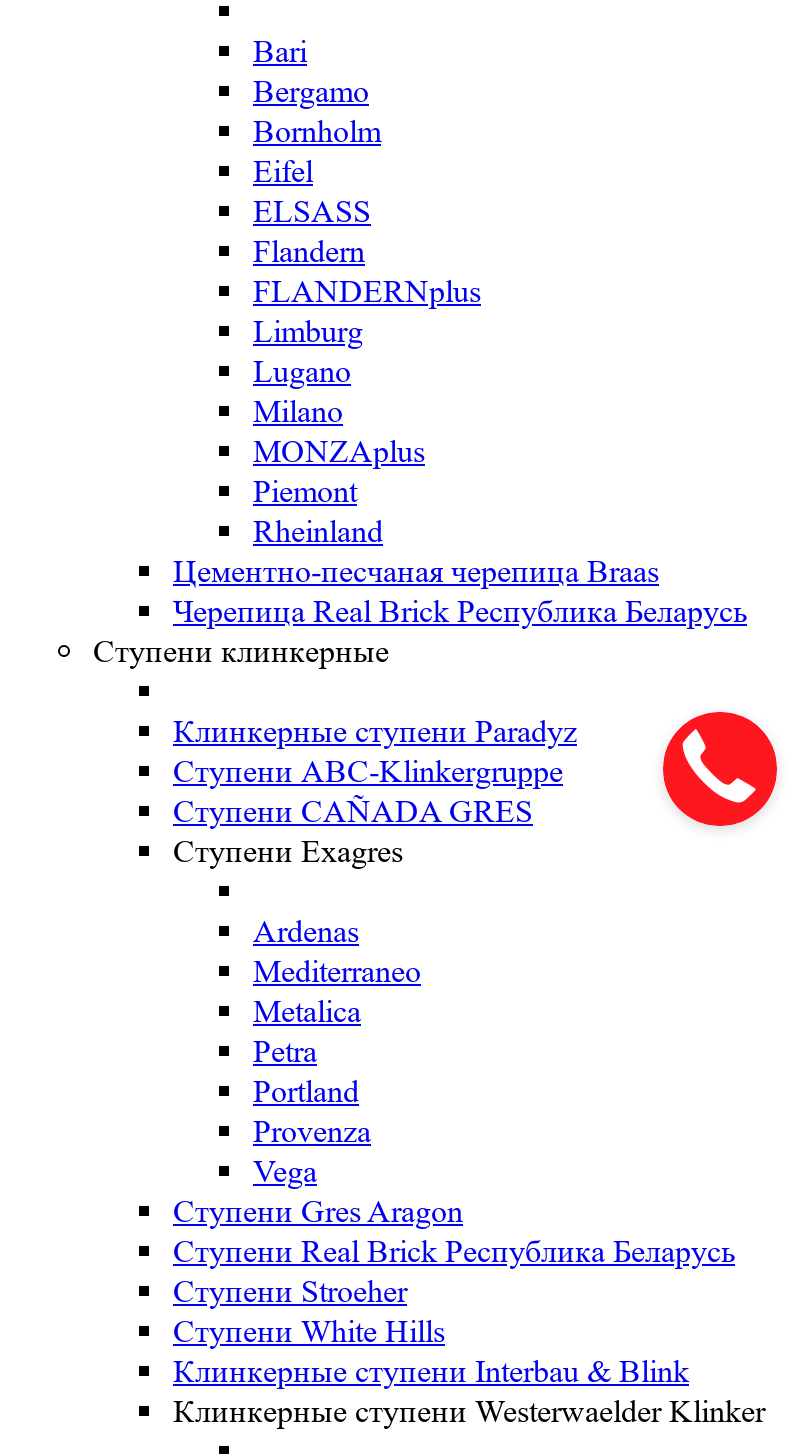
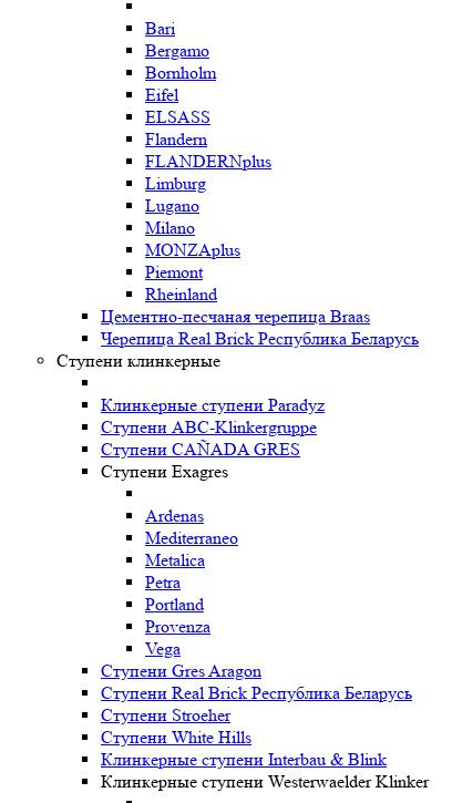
[659,710,781,830] [image] -> none

